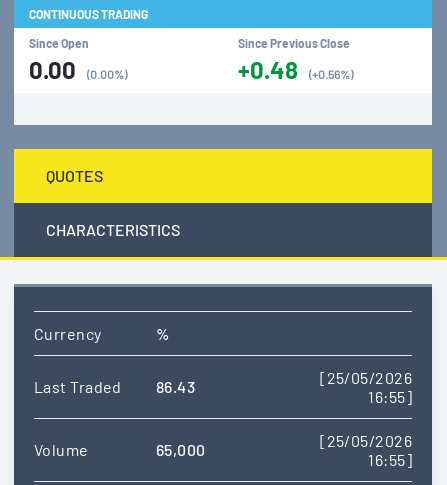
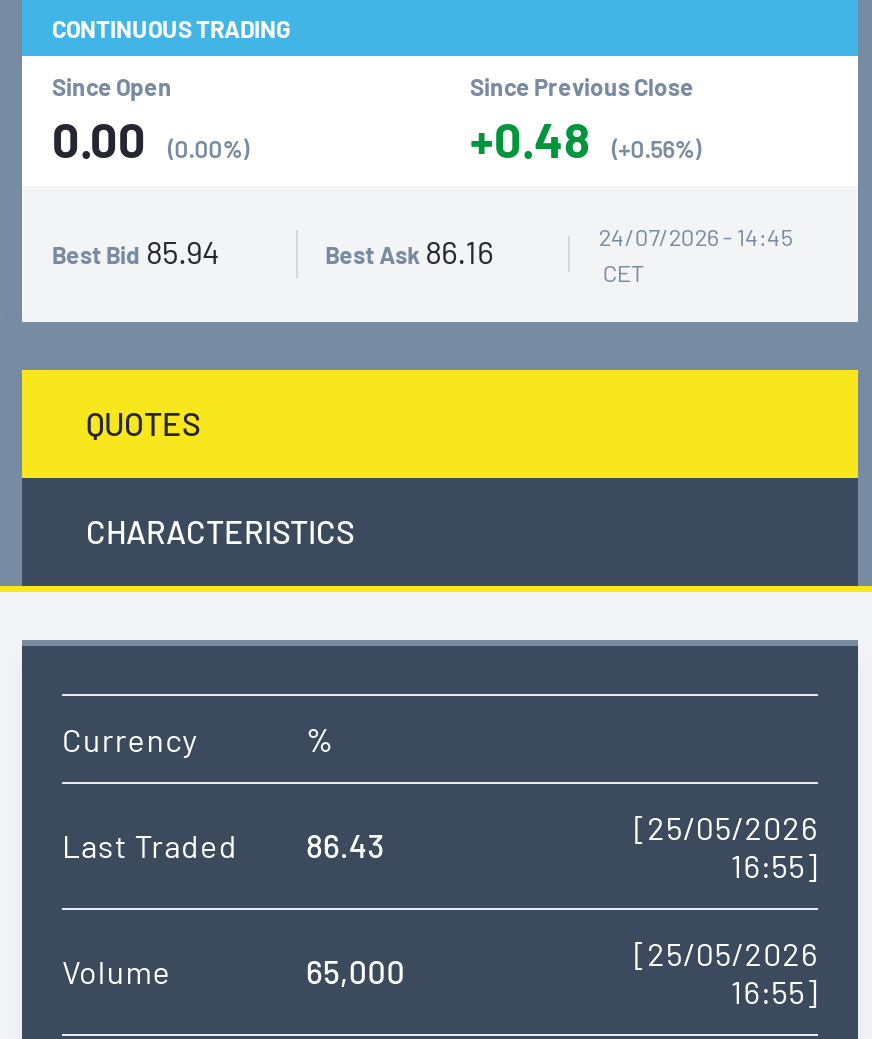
none -> [52,222,793,286] Best Bid 85.94 | Best Ask 86.16 | 24/07/2026 - 14:45 | CET

